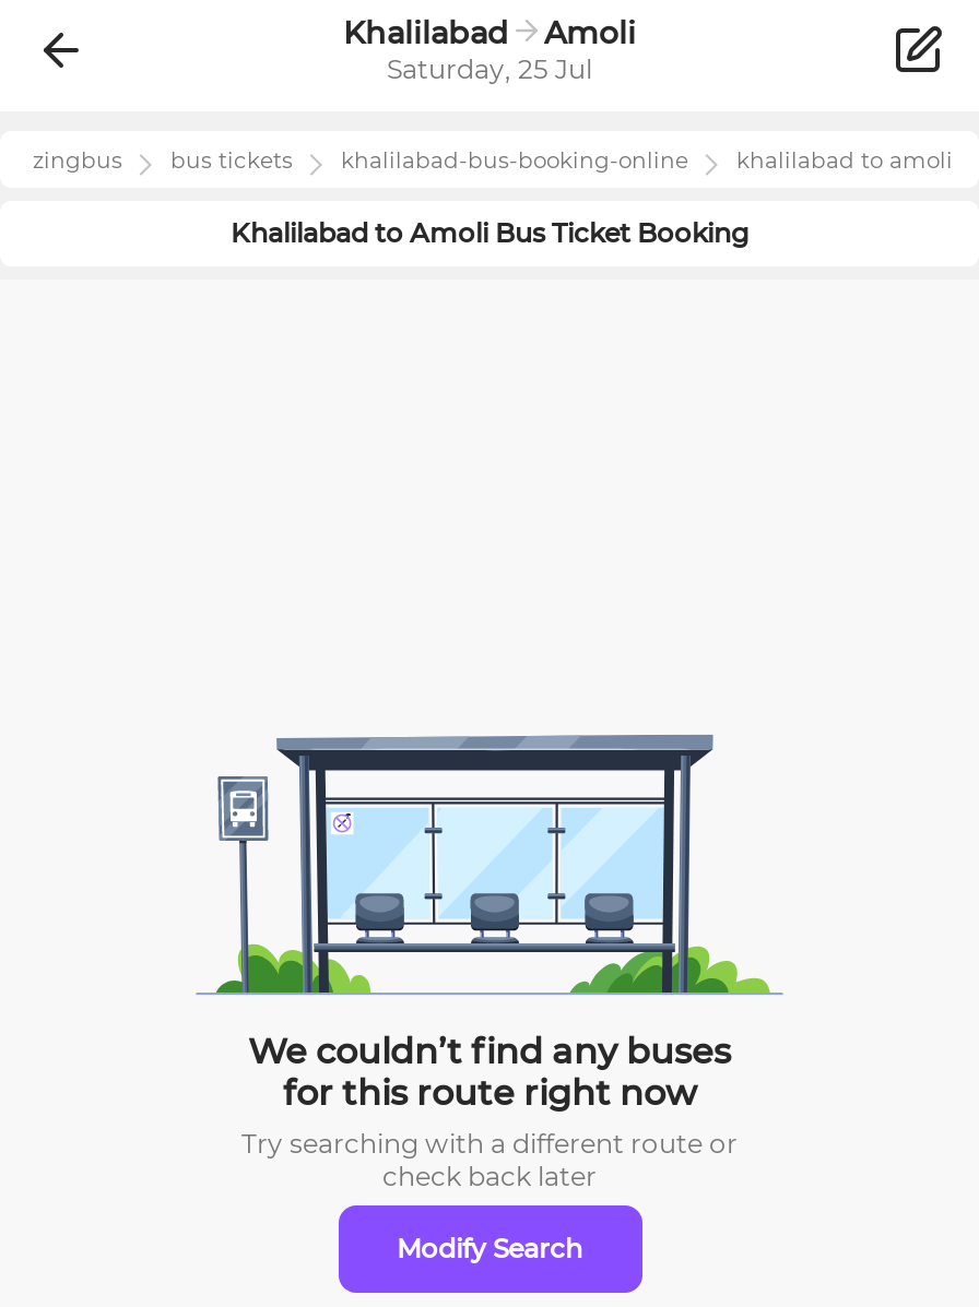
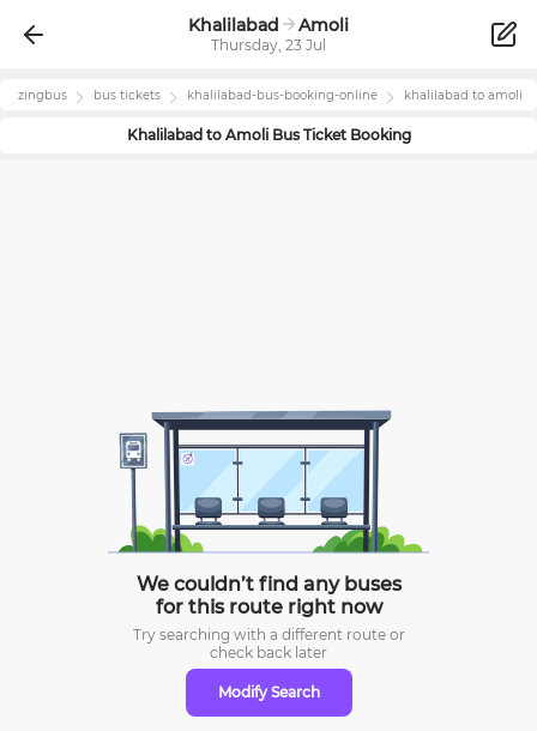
[387,52,592,85] Saturday, 25 Jul -> [211,36,326,54] Thursday, 23 Jul

